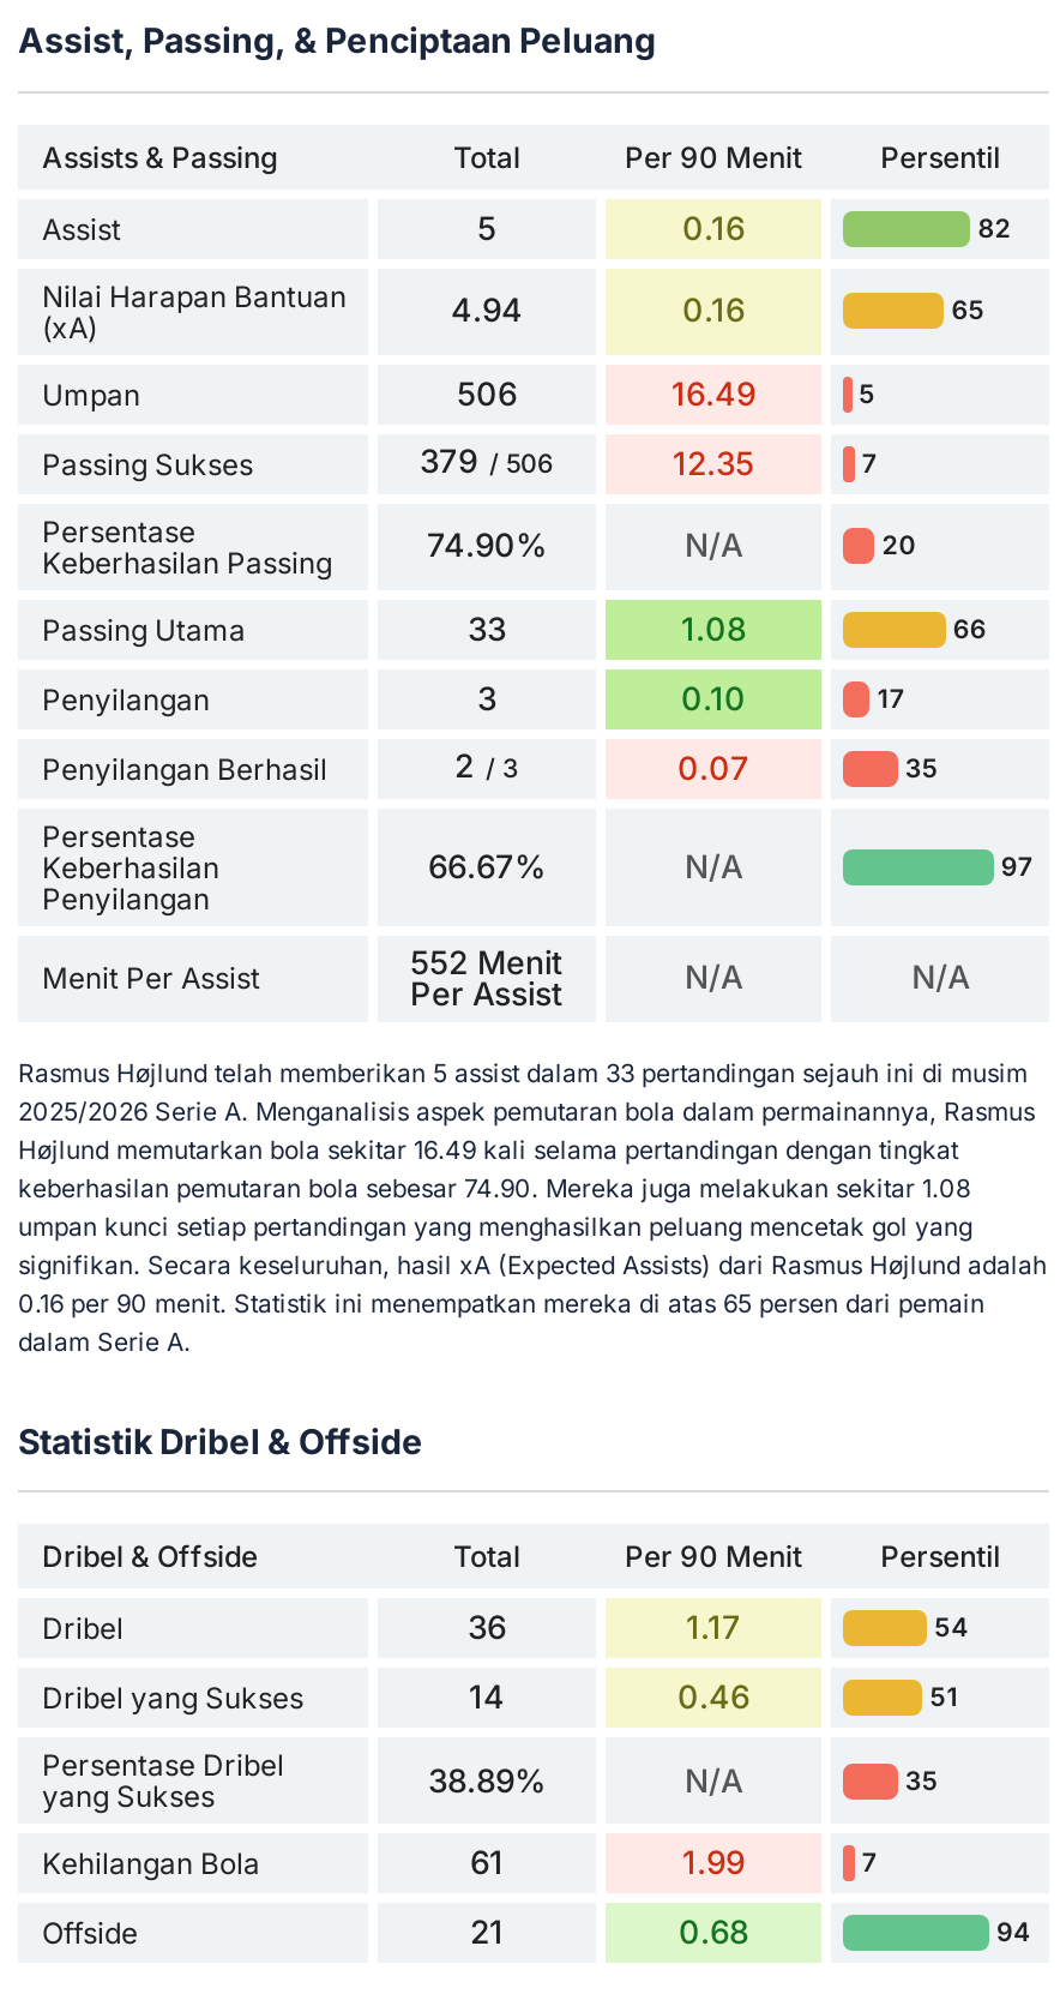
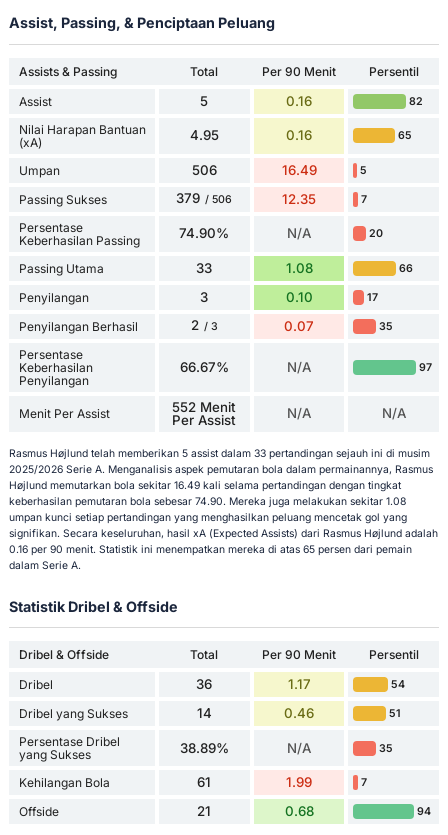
[451,290,523,329] 4.94 -> [190,127,219,143] 4.95

